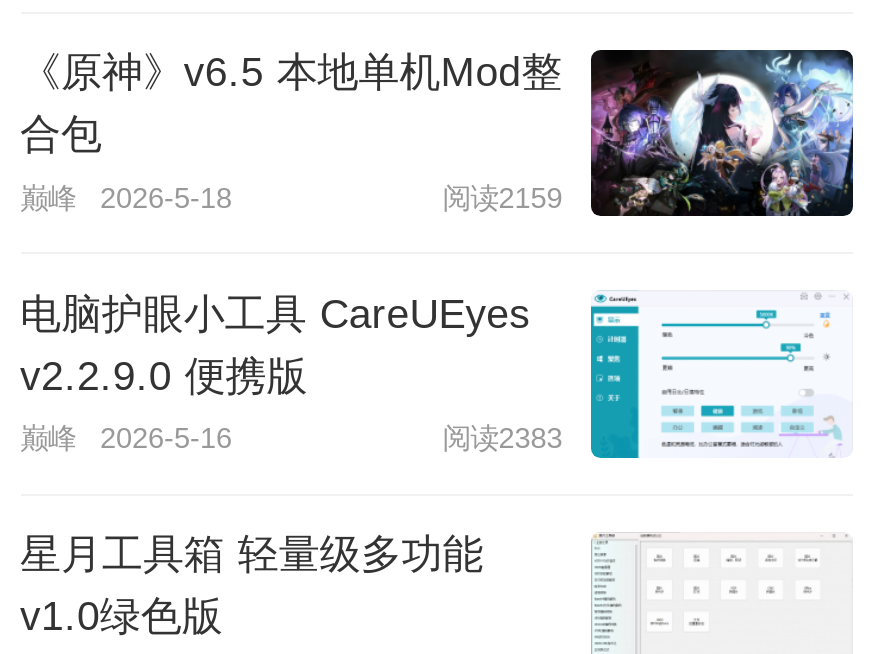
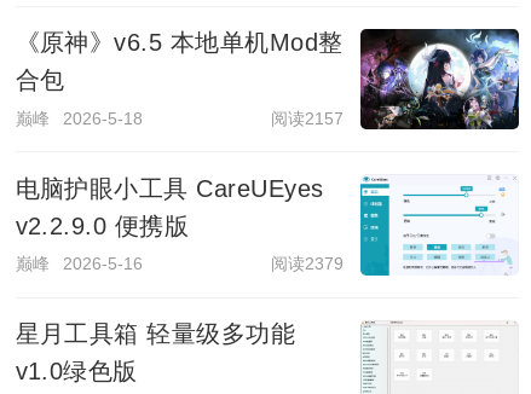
[442,181,562,213] 阅读2159 -> [271,108,343,128] 阅读2157
[442,422,562,454] 阅读2383 -> [271,254,343,273] 阅读2379

